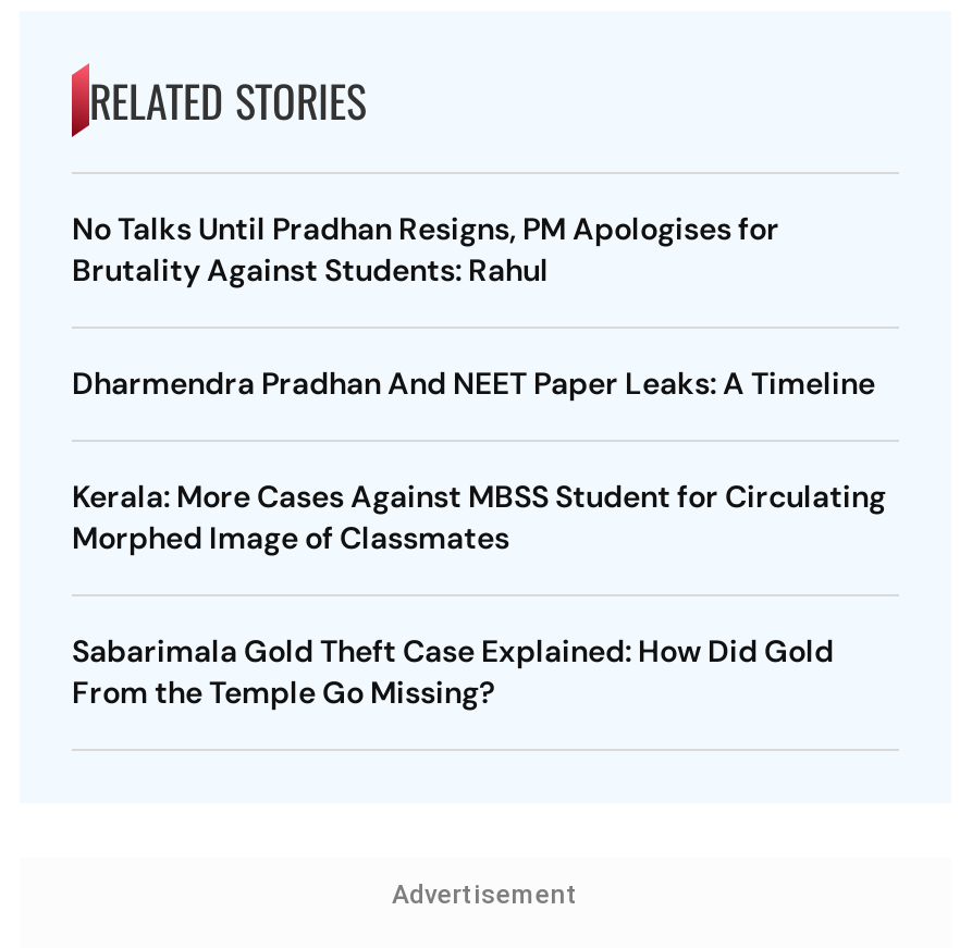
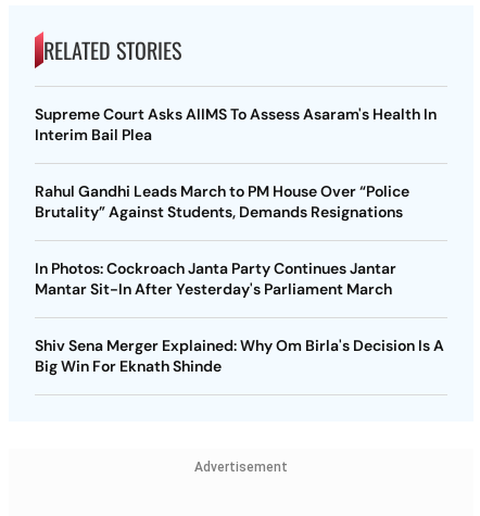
[72,208,779,288] No Talks Until Pradhan Resigns, PM Apologises for | Brutality Against Students: Rahul -> [35,104,437,144] Supreme Court Asks AIIMS To Assess Asaram's Health In | Interim Bail Plea
[72,362,875,401] Dharmendra Pradhan And NEET Paper Leaks: A Timeline -> [35,181,409,221] Rahul Gandhi Leads March to PM House Over “Police | Brutality” Against Students, Demands Resignations
[72,475,886,556] Kerala: More Cases Against MBSS Student for Circulating | Morphed Image of Classmates -> [35,258,396,299] In Photos: Cockroach Janta Party Continues Jantar | Mantar Sit-In After Yesterday's Parliament March
[72,630,834,711] Sabarimala Gold Theft Case Explained: How Did Gold | From the Temple Go Missing? -> [35,336,444,376] Shiv Sena Merger Explained: Why Om Birla's Decision Is A | Big Win For Eknath Shinde

